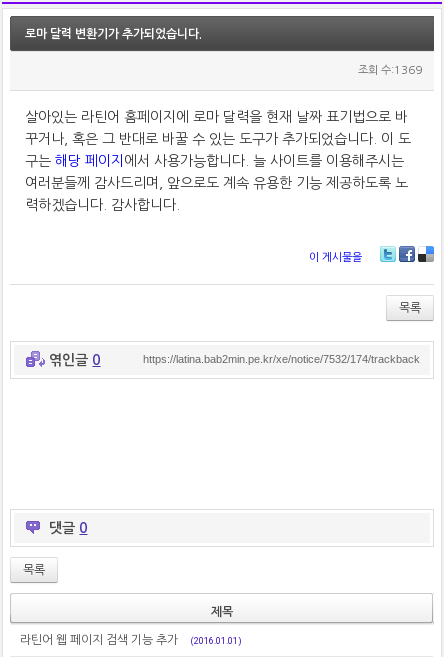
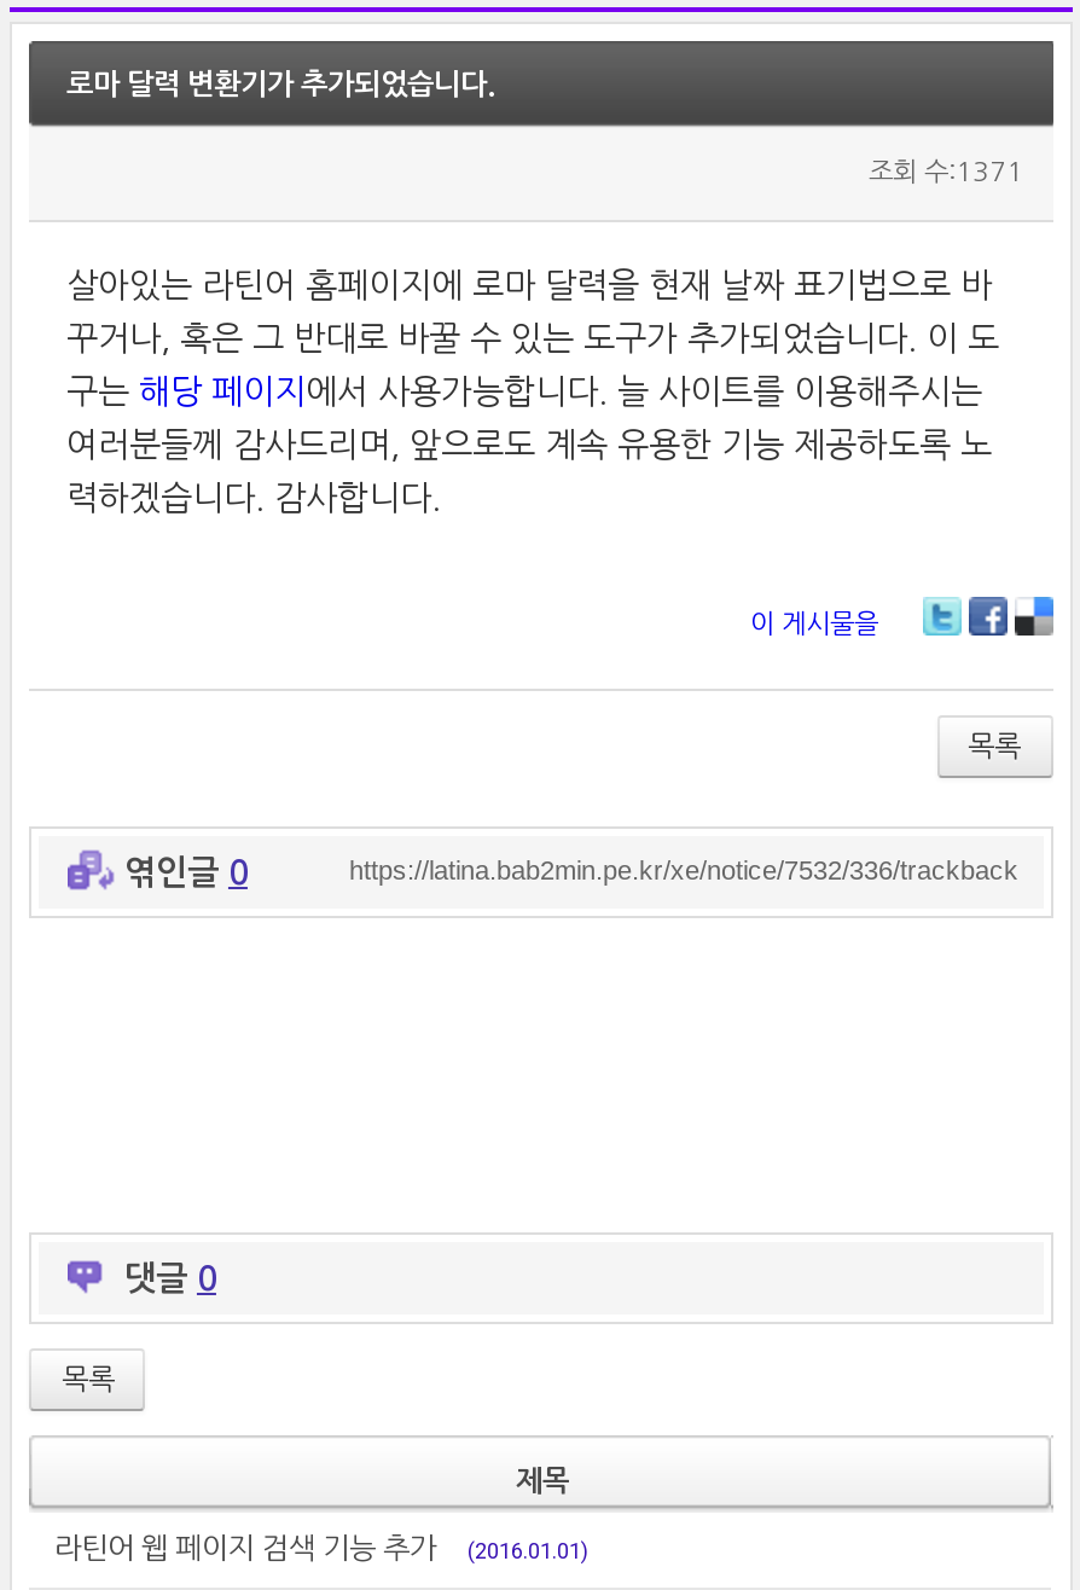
[357,65,421,76] 조회 수:1369 -> [869,159,1023,185] 조회 수:1371
[142,353,419,365] https://latina.bab2min.pe.kr/xe/notice/7532/174/trackback -> [349,854,1018,883] https://latina.bab2min.pe.kr/xe/notice/7532/336/trackback

